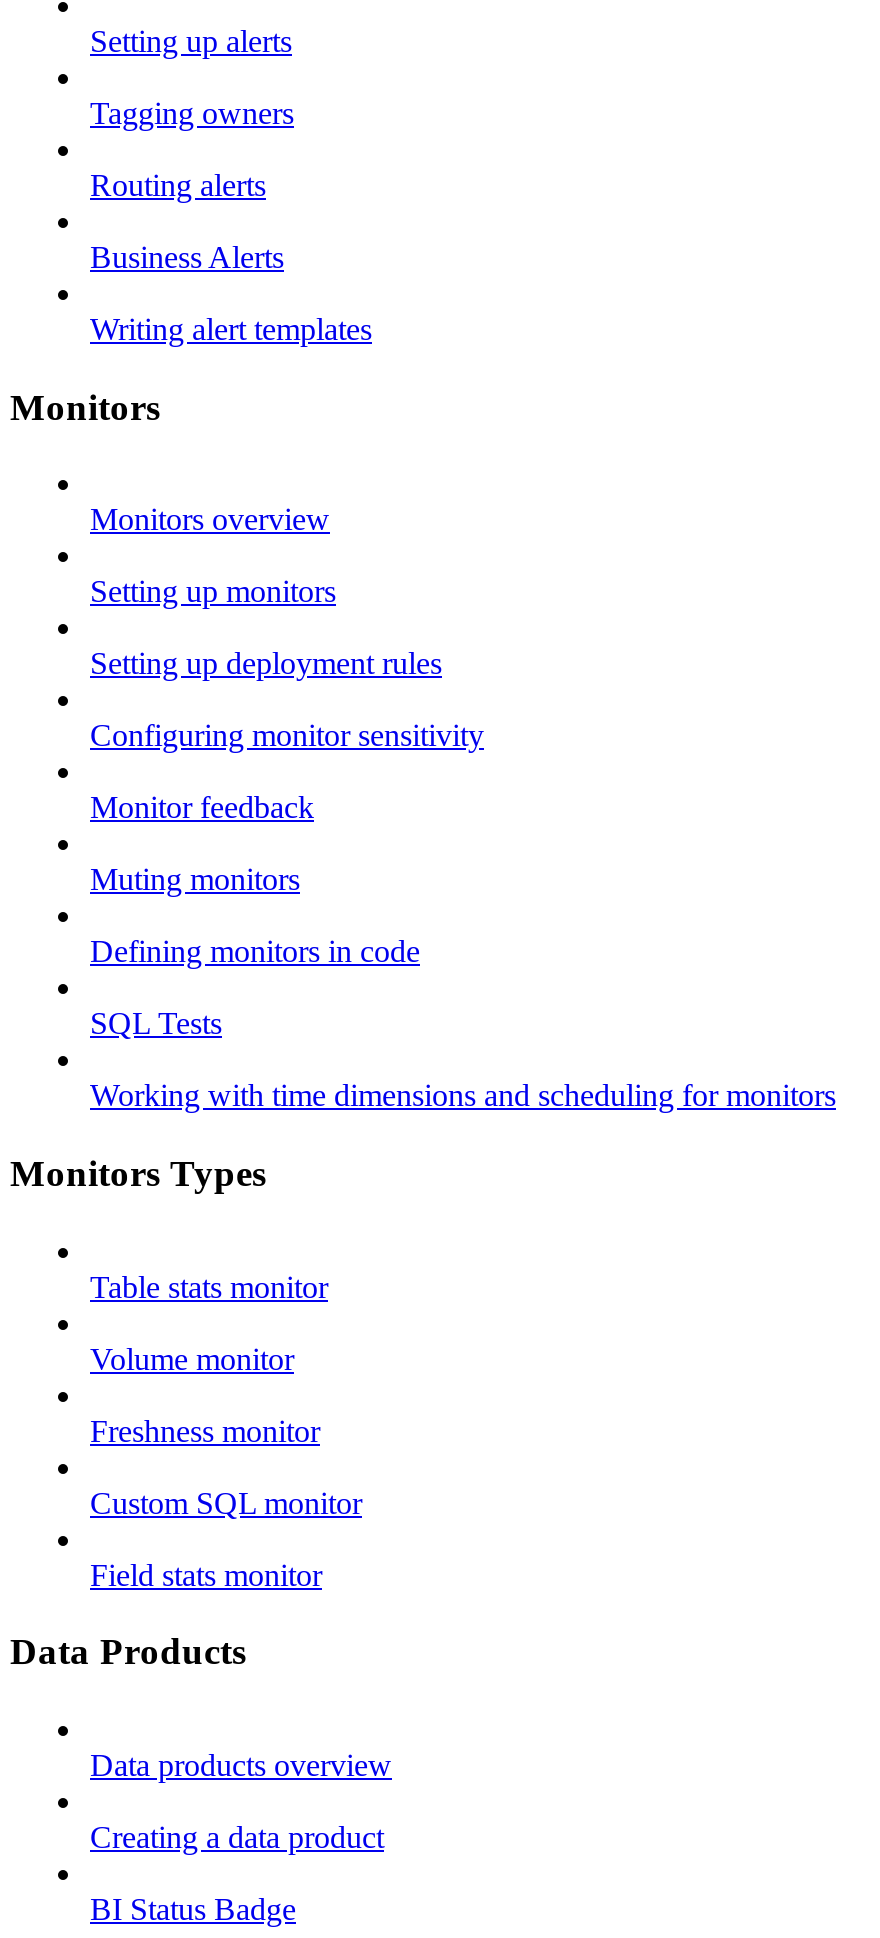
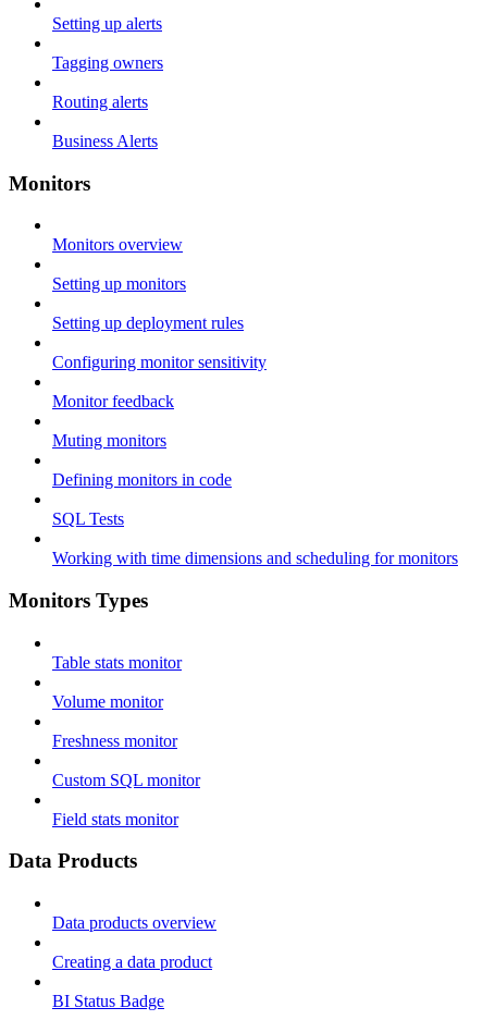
[90,312,372,346] Writing alert templates -> none

